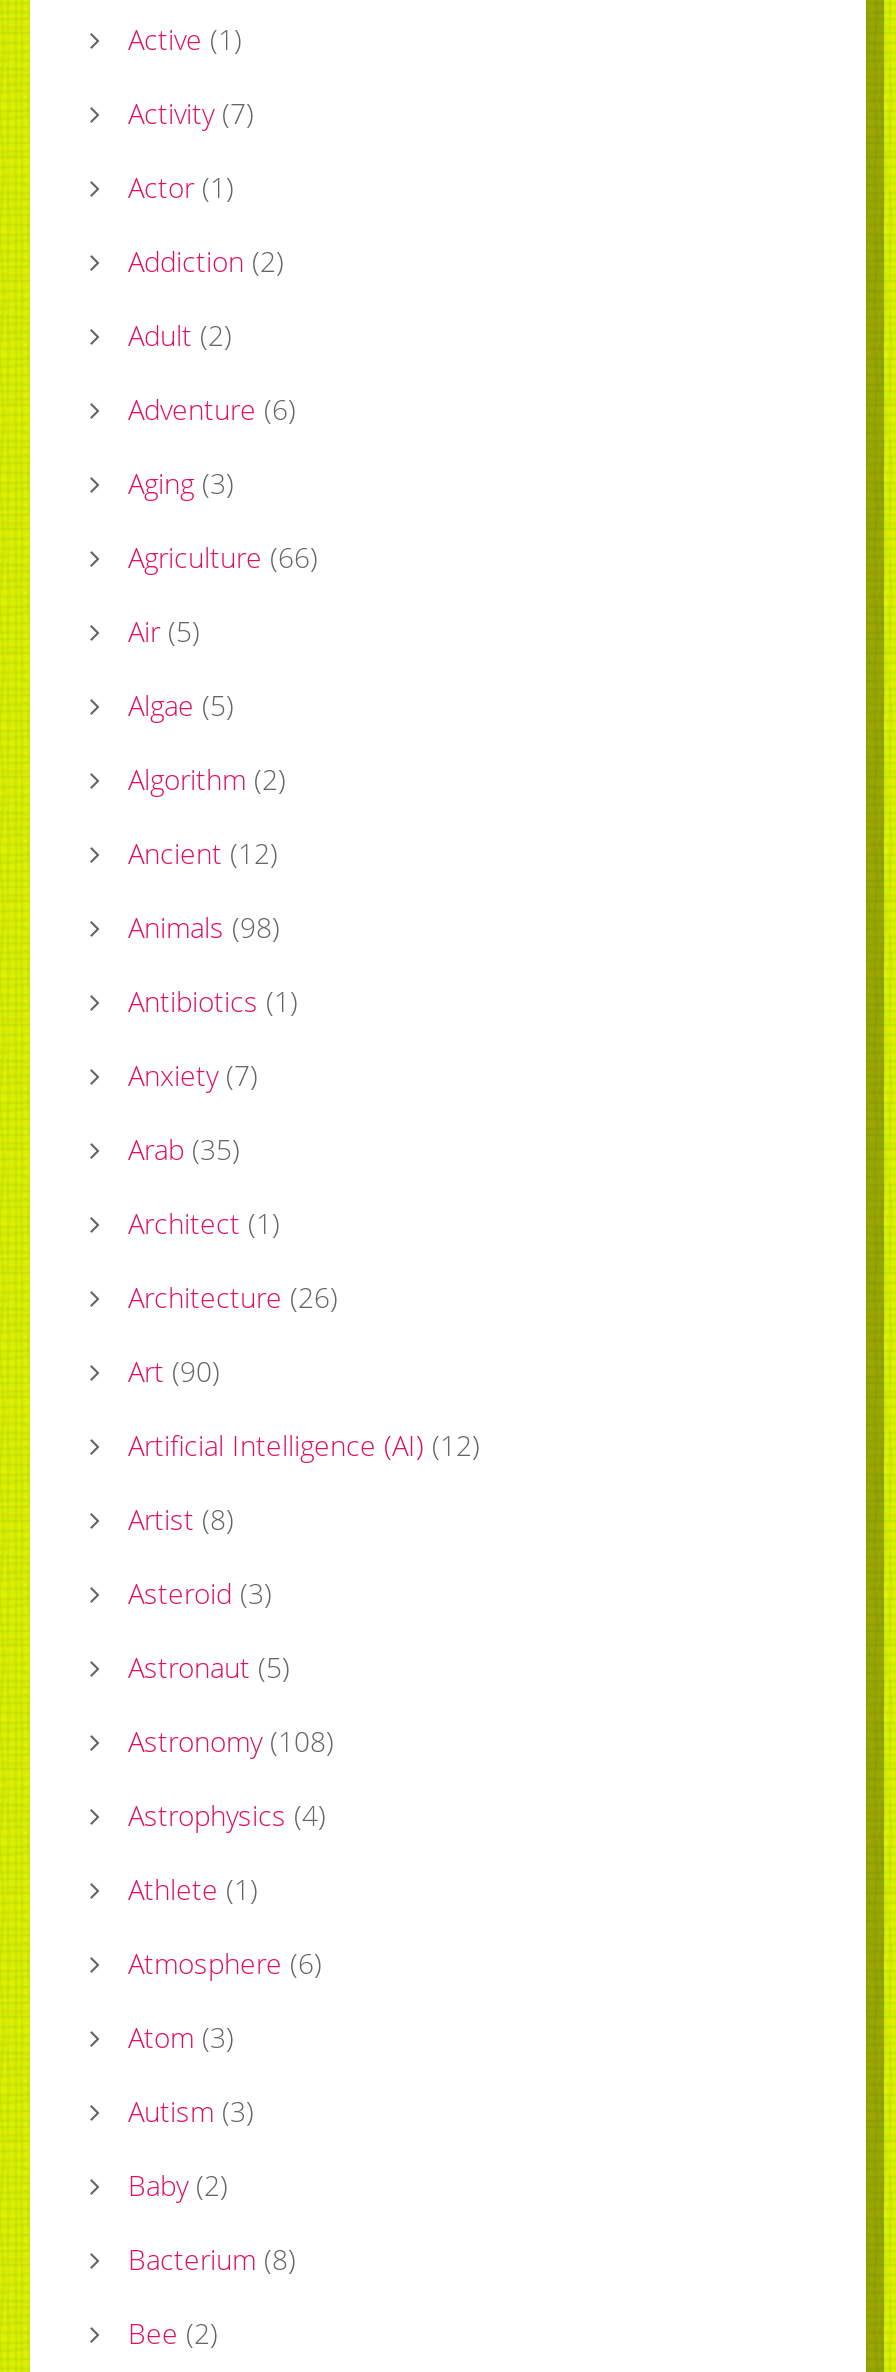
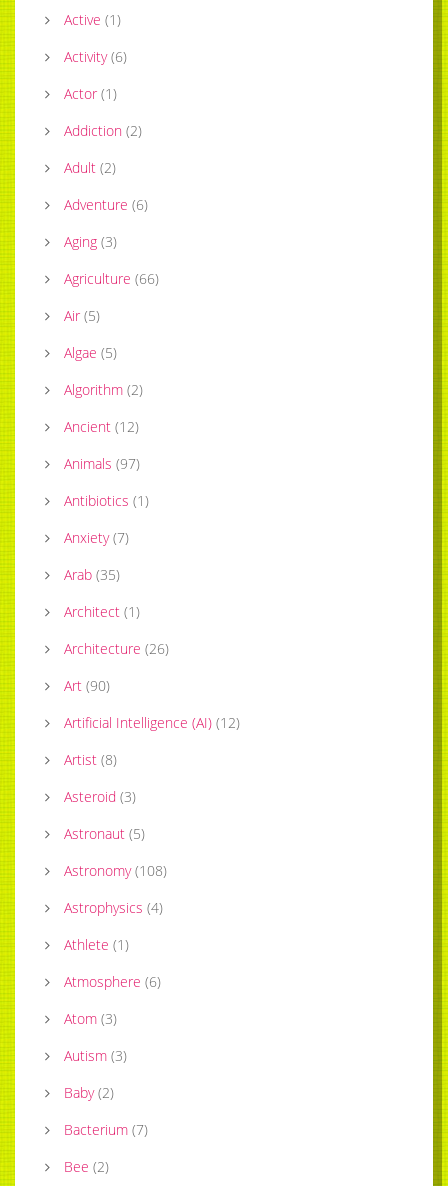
[128,94,254,132] Activity (7) -> [64,47,127,66] Activity (6)
[128,908,280,946] Animals (98) -> [64,454,140,473] Animals (97)
[128,2240,296,2278] Bacterium (8) -> [64,1120,148,1139] Bacterium (7)

